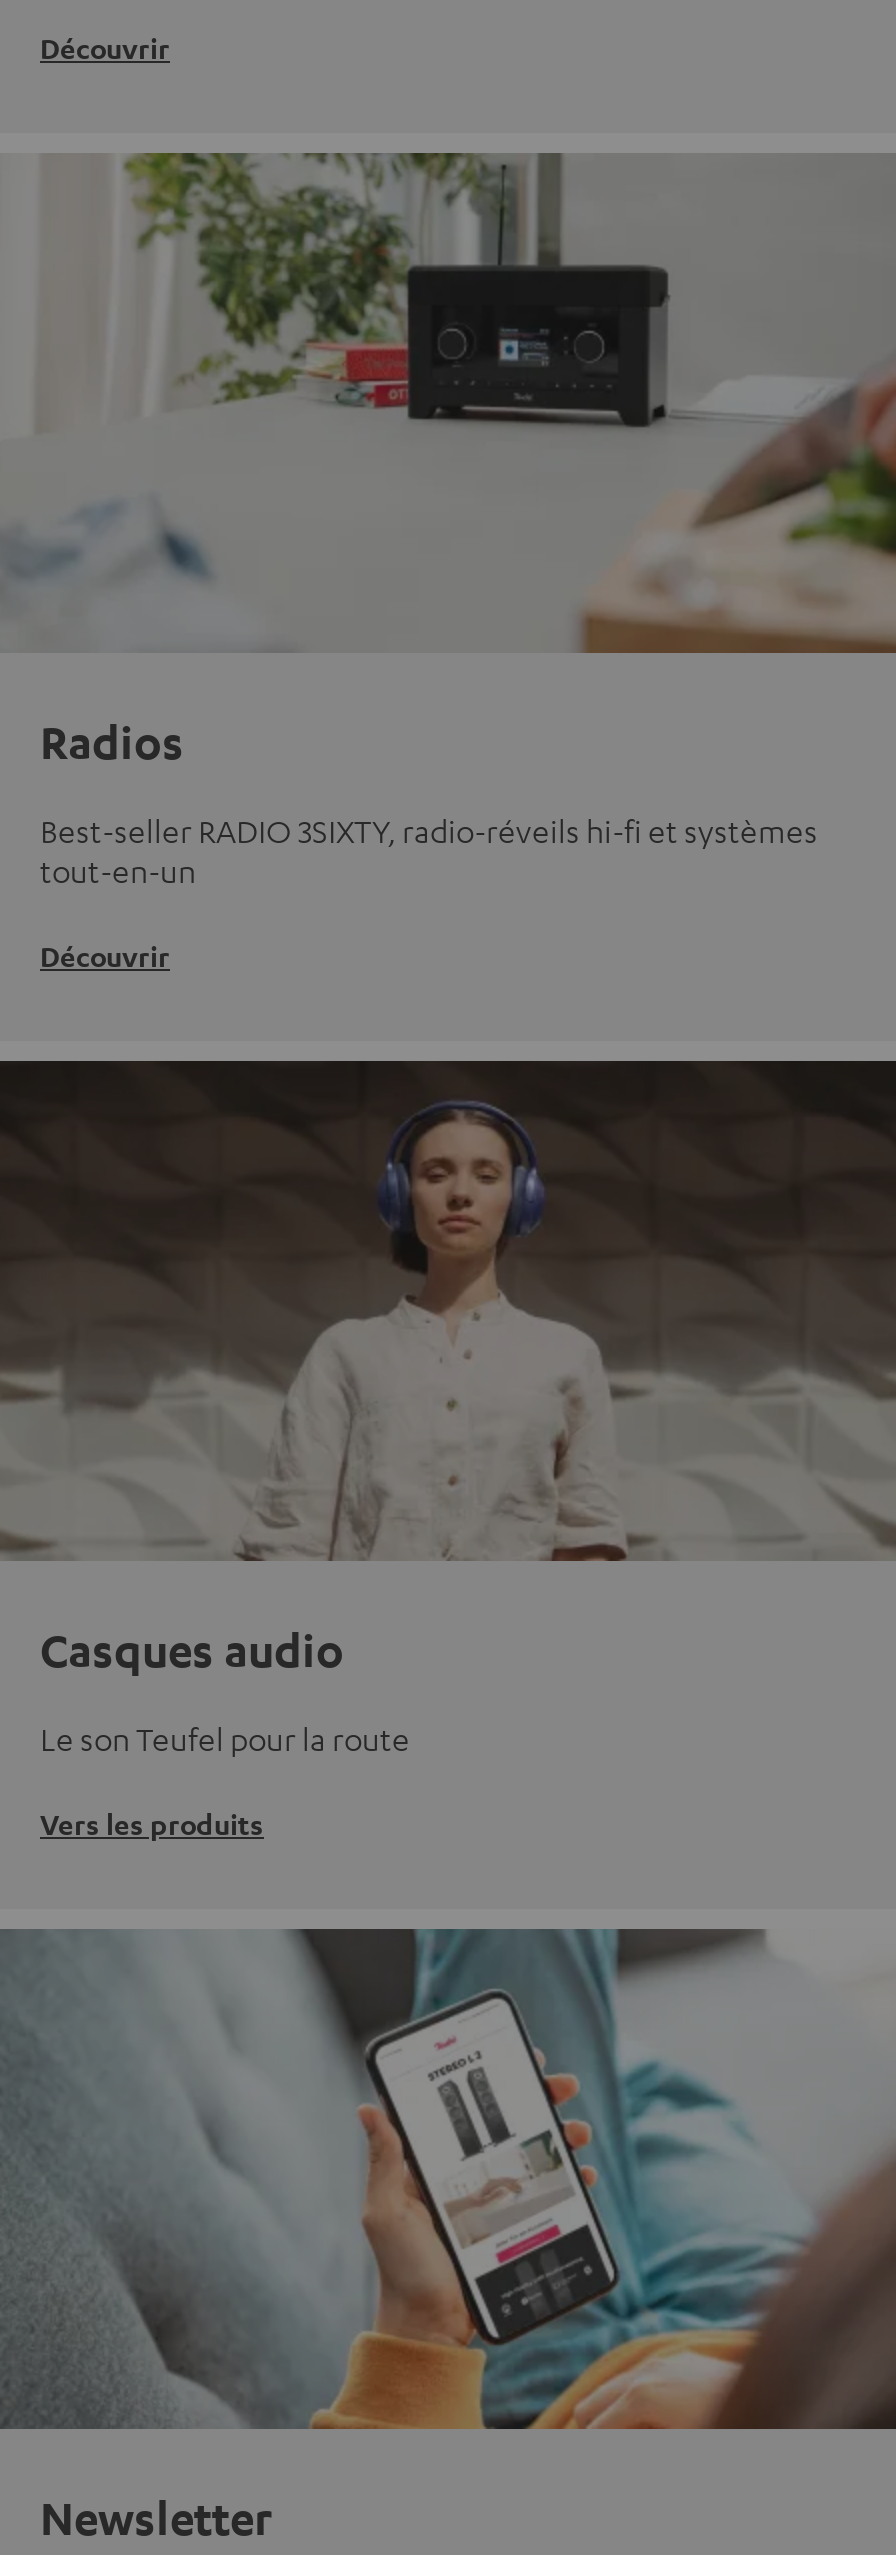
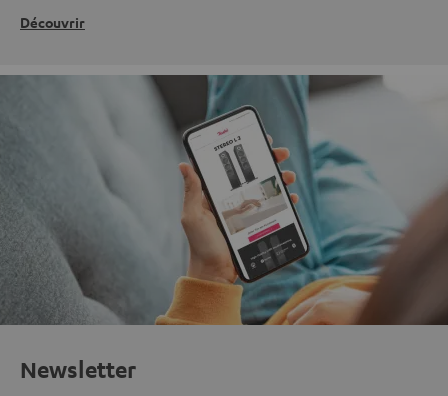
[6,152,890,975] [image] | Radios | Best-seller RADIO 3SIXTY, radio-réveils hi-fi et systèmes | tout-en-un | Découvrir -> none
[6,1060,890,1843] [image] | Casques audio | Le son Teufel pour la route | Vers les produits -> none

